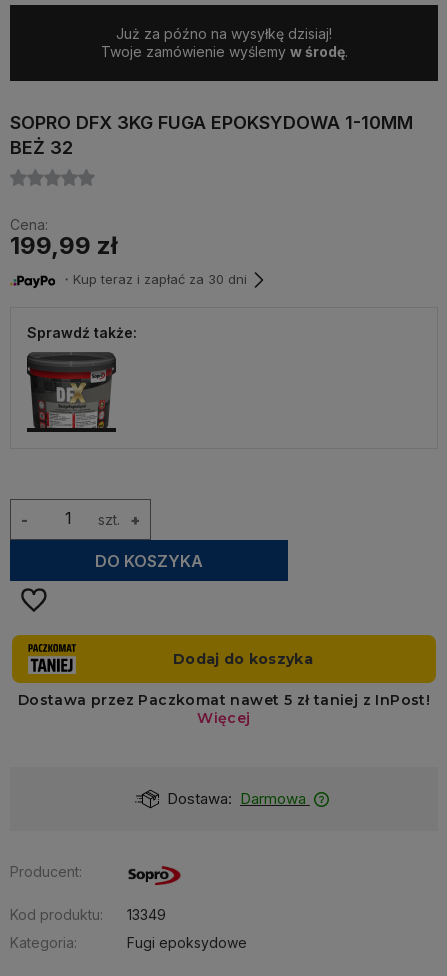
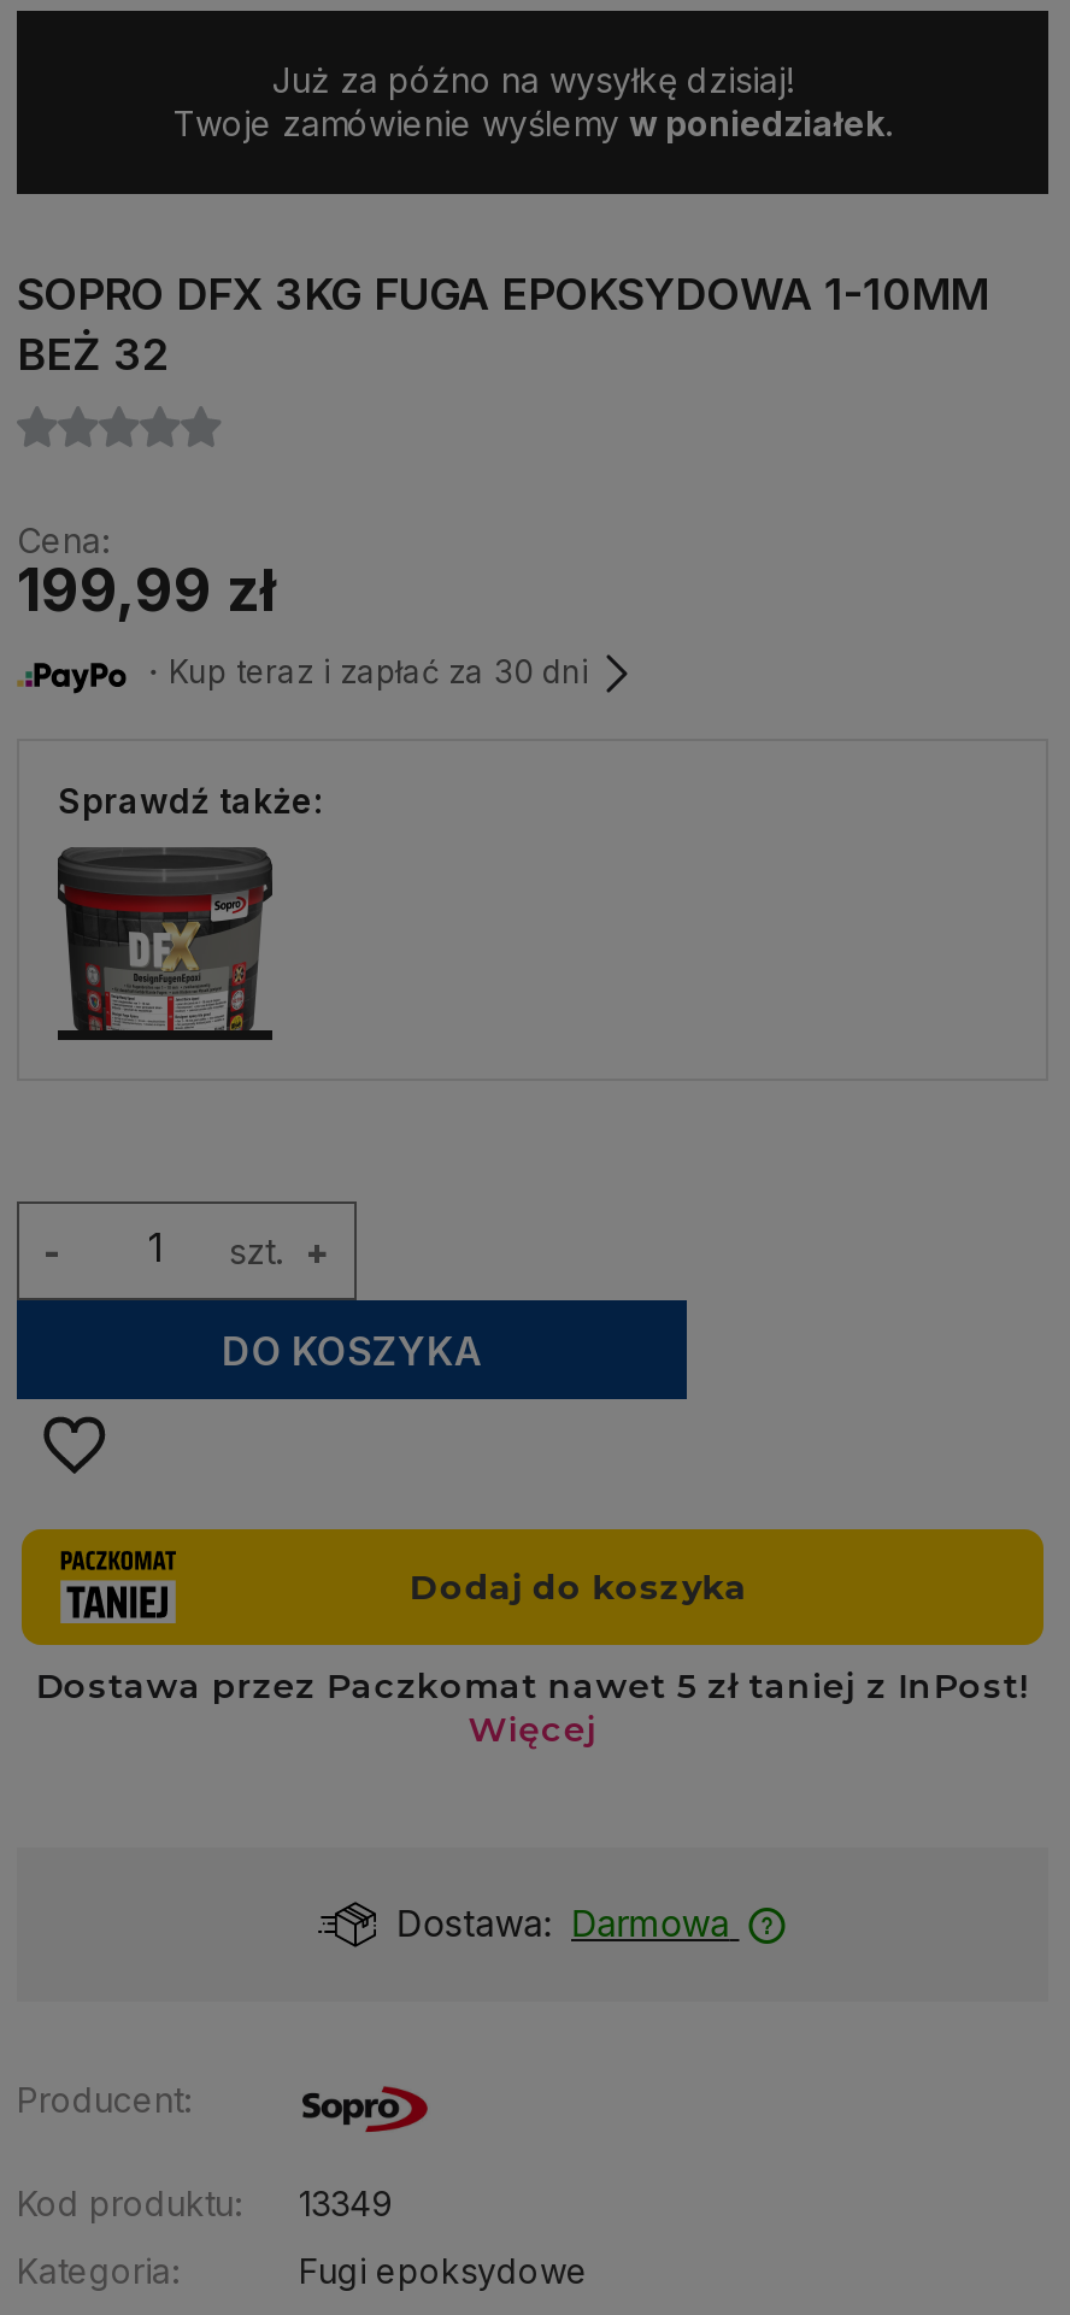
[100,43,347,60] Twoje zamówienie wyślemy w środę. -> [174,102,892,143] Twoje zamówienie wyślemy w poniedziałek.

